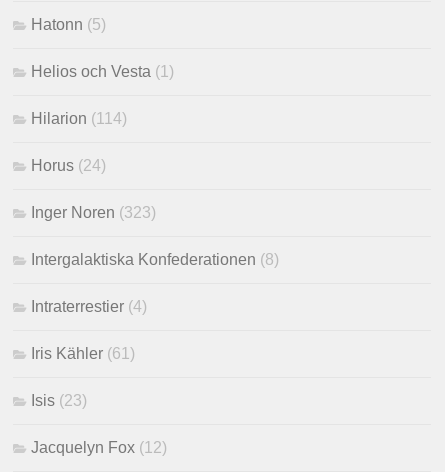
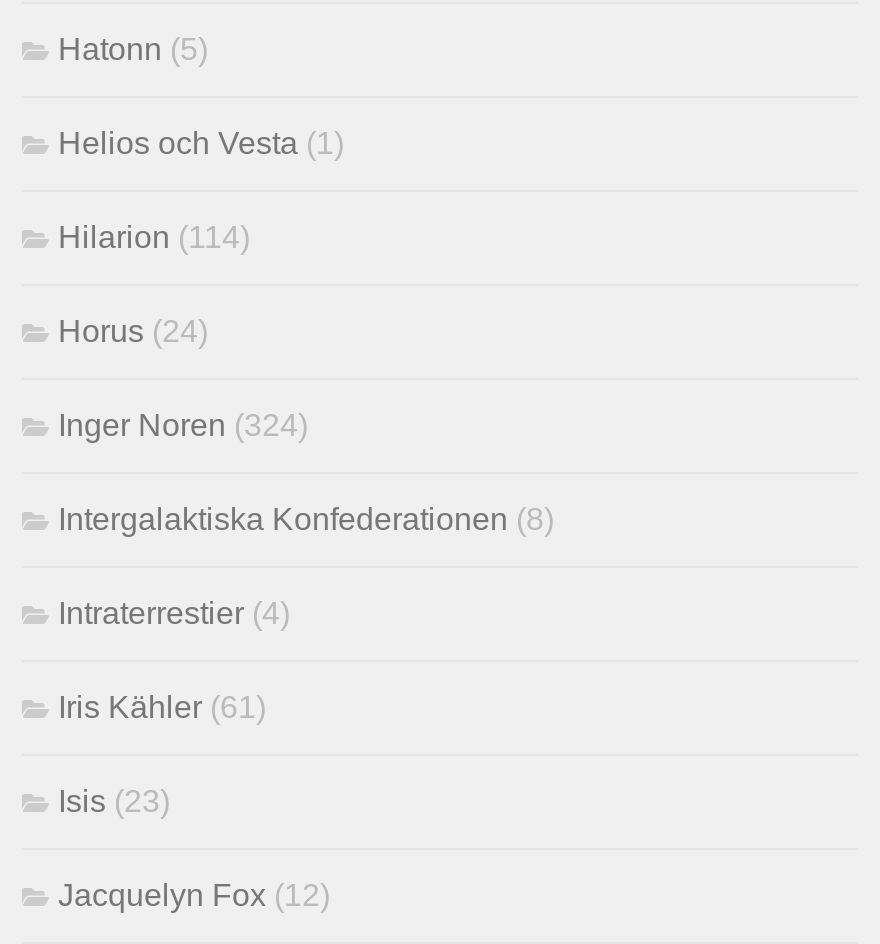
[31,204,156,221] Inger Noren (323) -> [58,408,308,442] Inger Noren (324)

